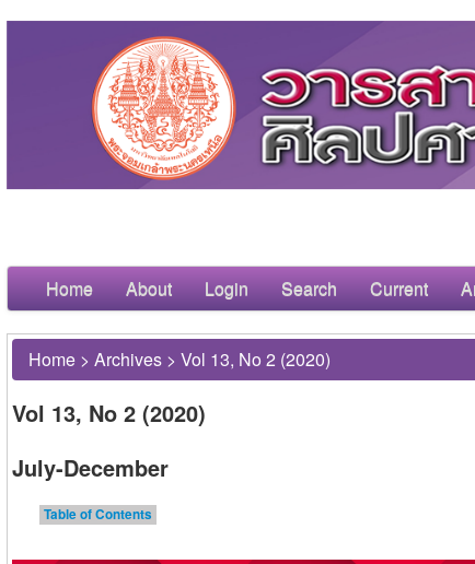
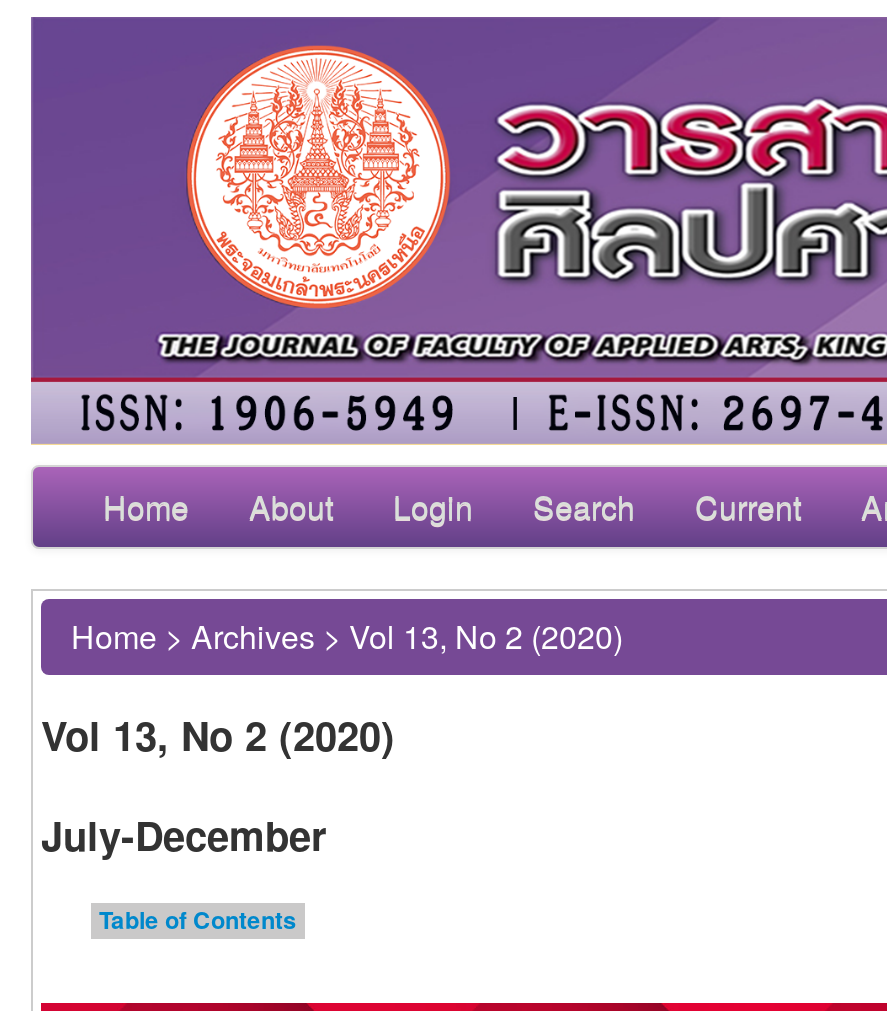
none -> [29,325,881,445] [image]

